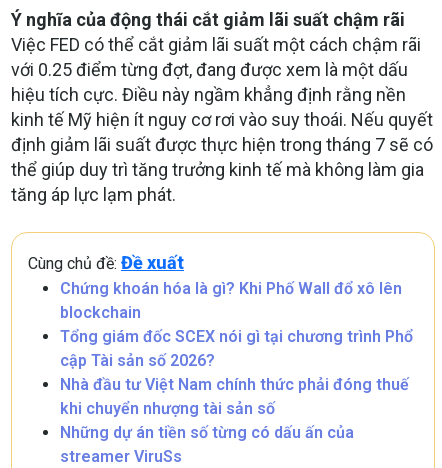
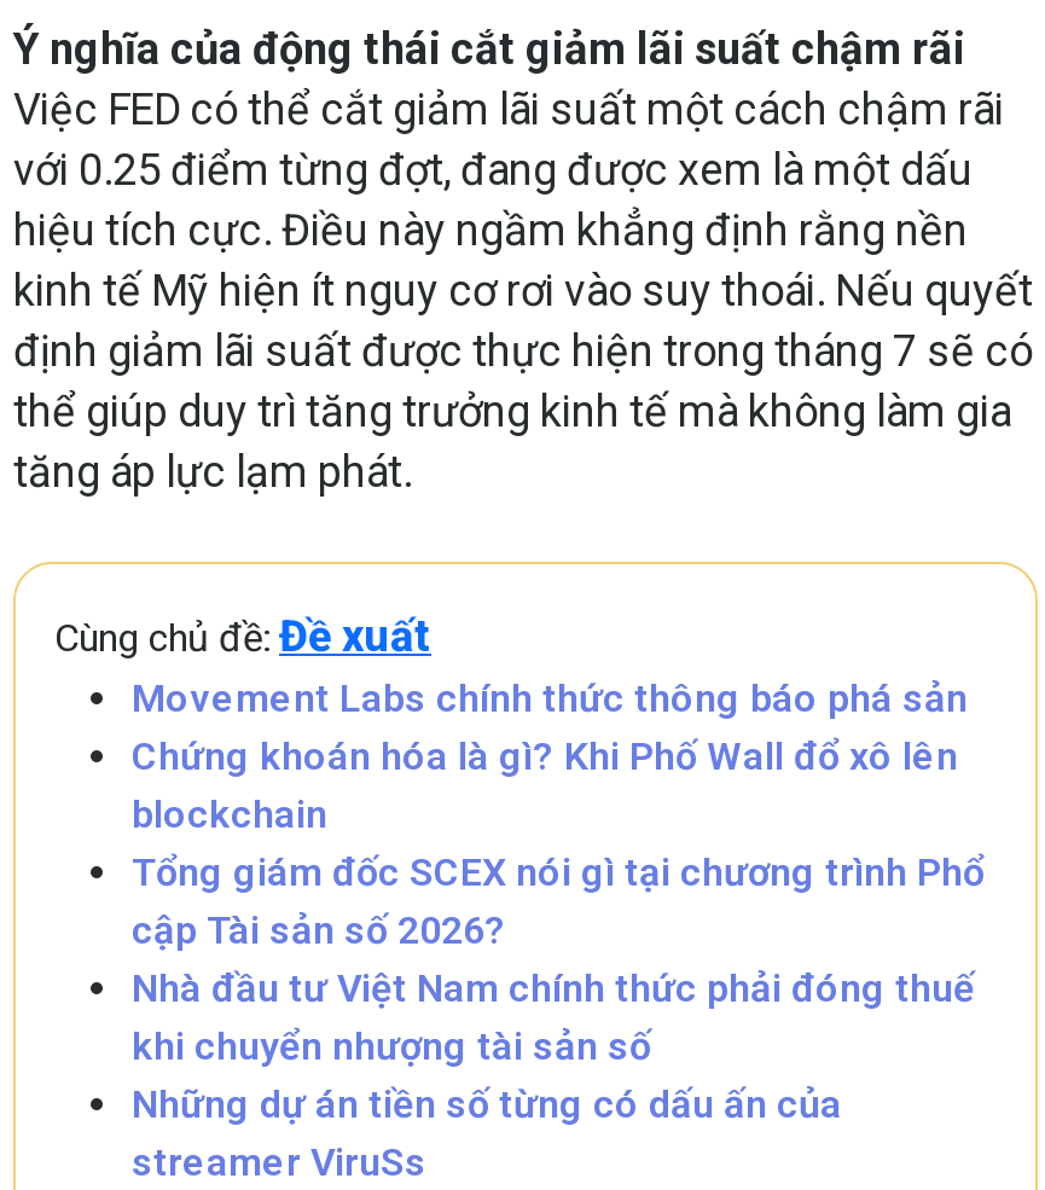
none -> [132,674,968,720] Movement Labs chính thức thông báo phá sản

